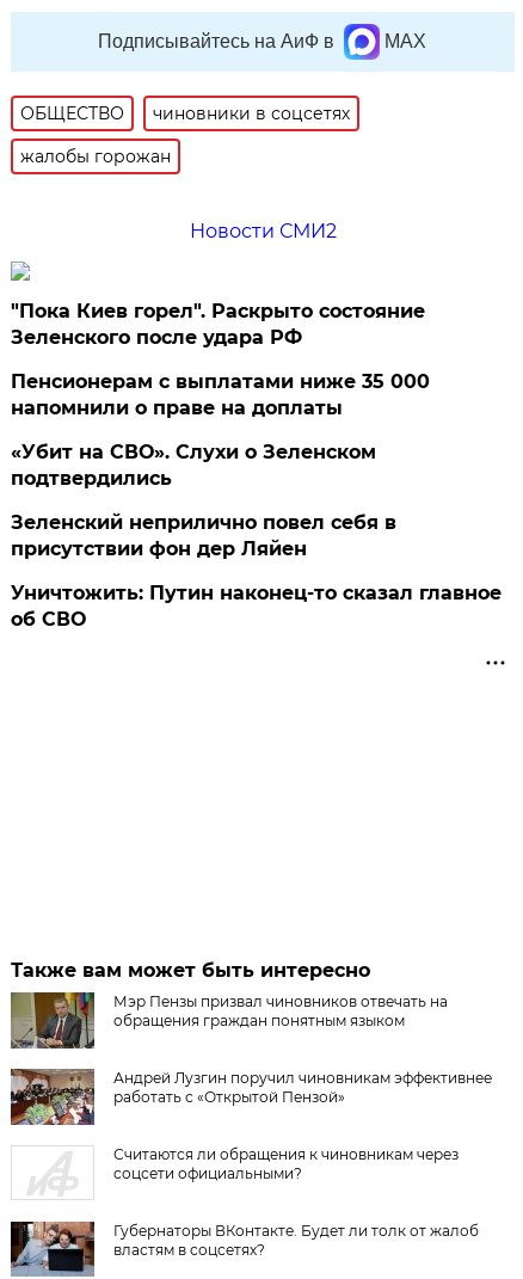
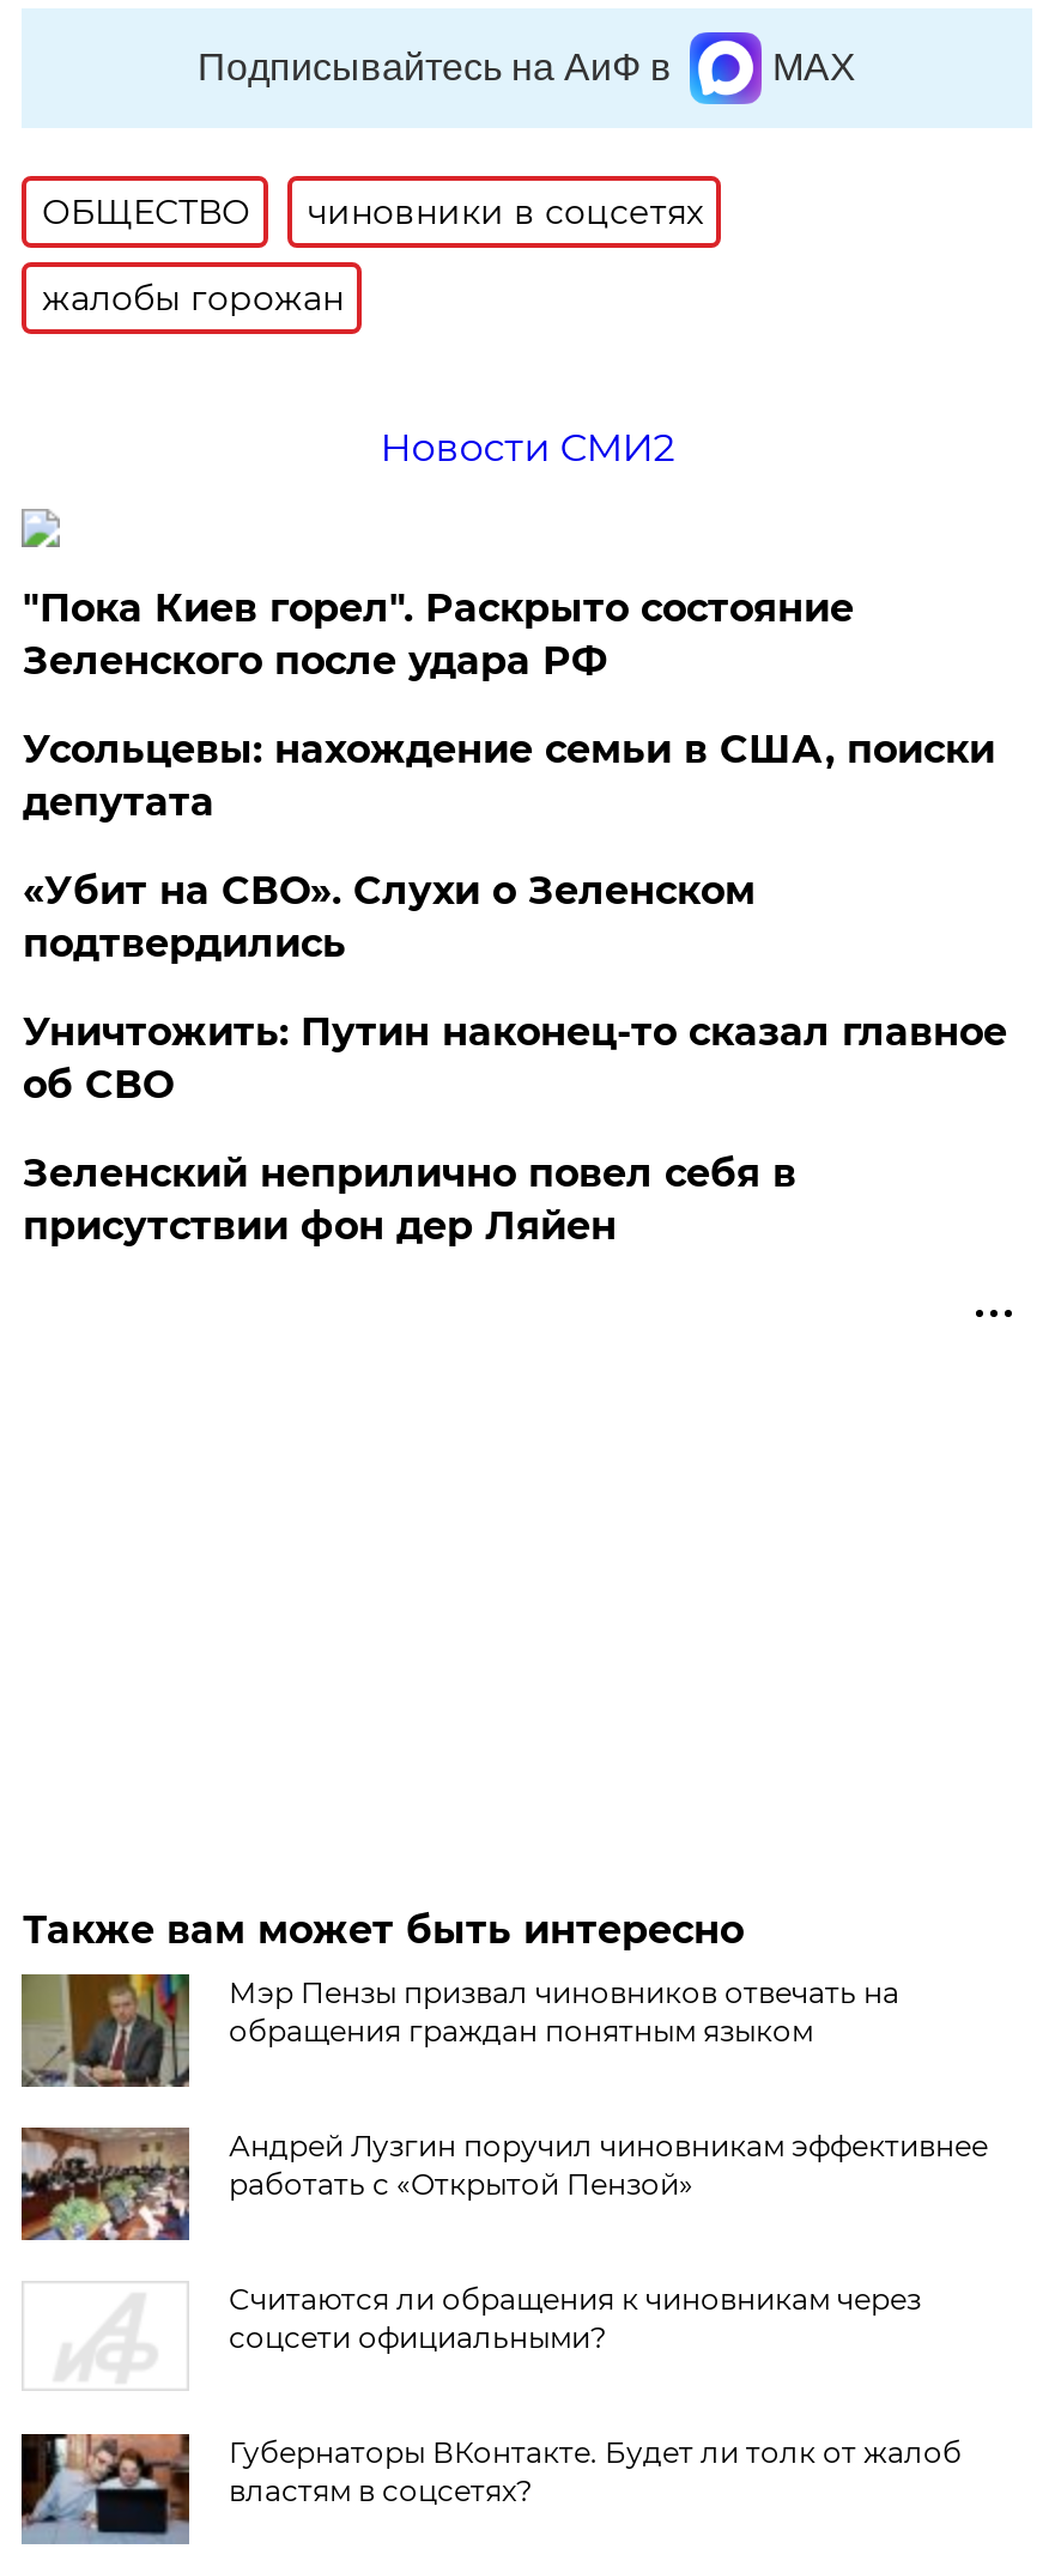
[11,370,430,419] Пенсионерам с выплатами ниже 35 000 | напомнили о праве на доплаты -> [23,727,995,825] Усольцевы: нахождение семьи в США, поиски | депутата
moved [11,511,397,560] -> [23,1151,796,1249]: Зеленский неприлично повел cебя в | присутствии фон дер Ляйен
moved [11,582,502,631] -> [23,1010,1007,1108]: Уничтожить: Путин наконец-то сказал главное | об СВО

